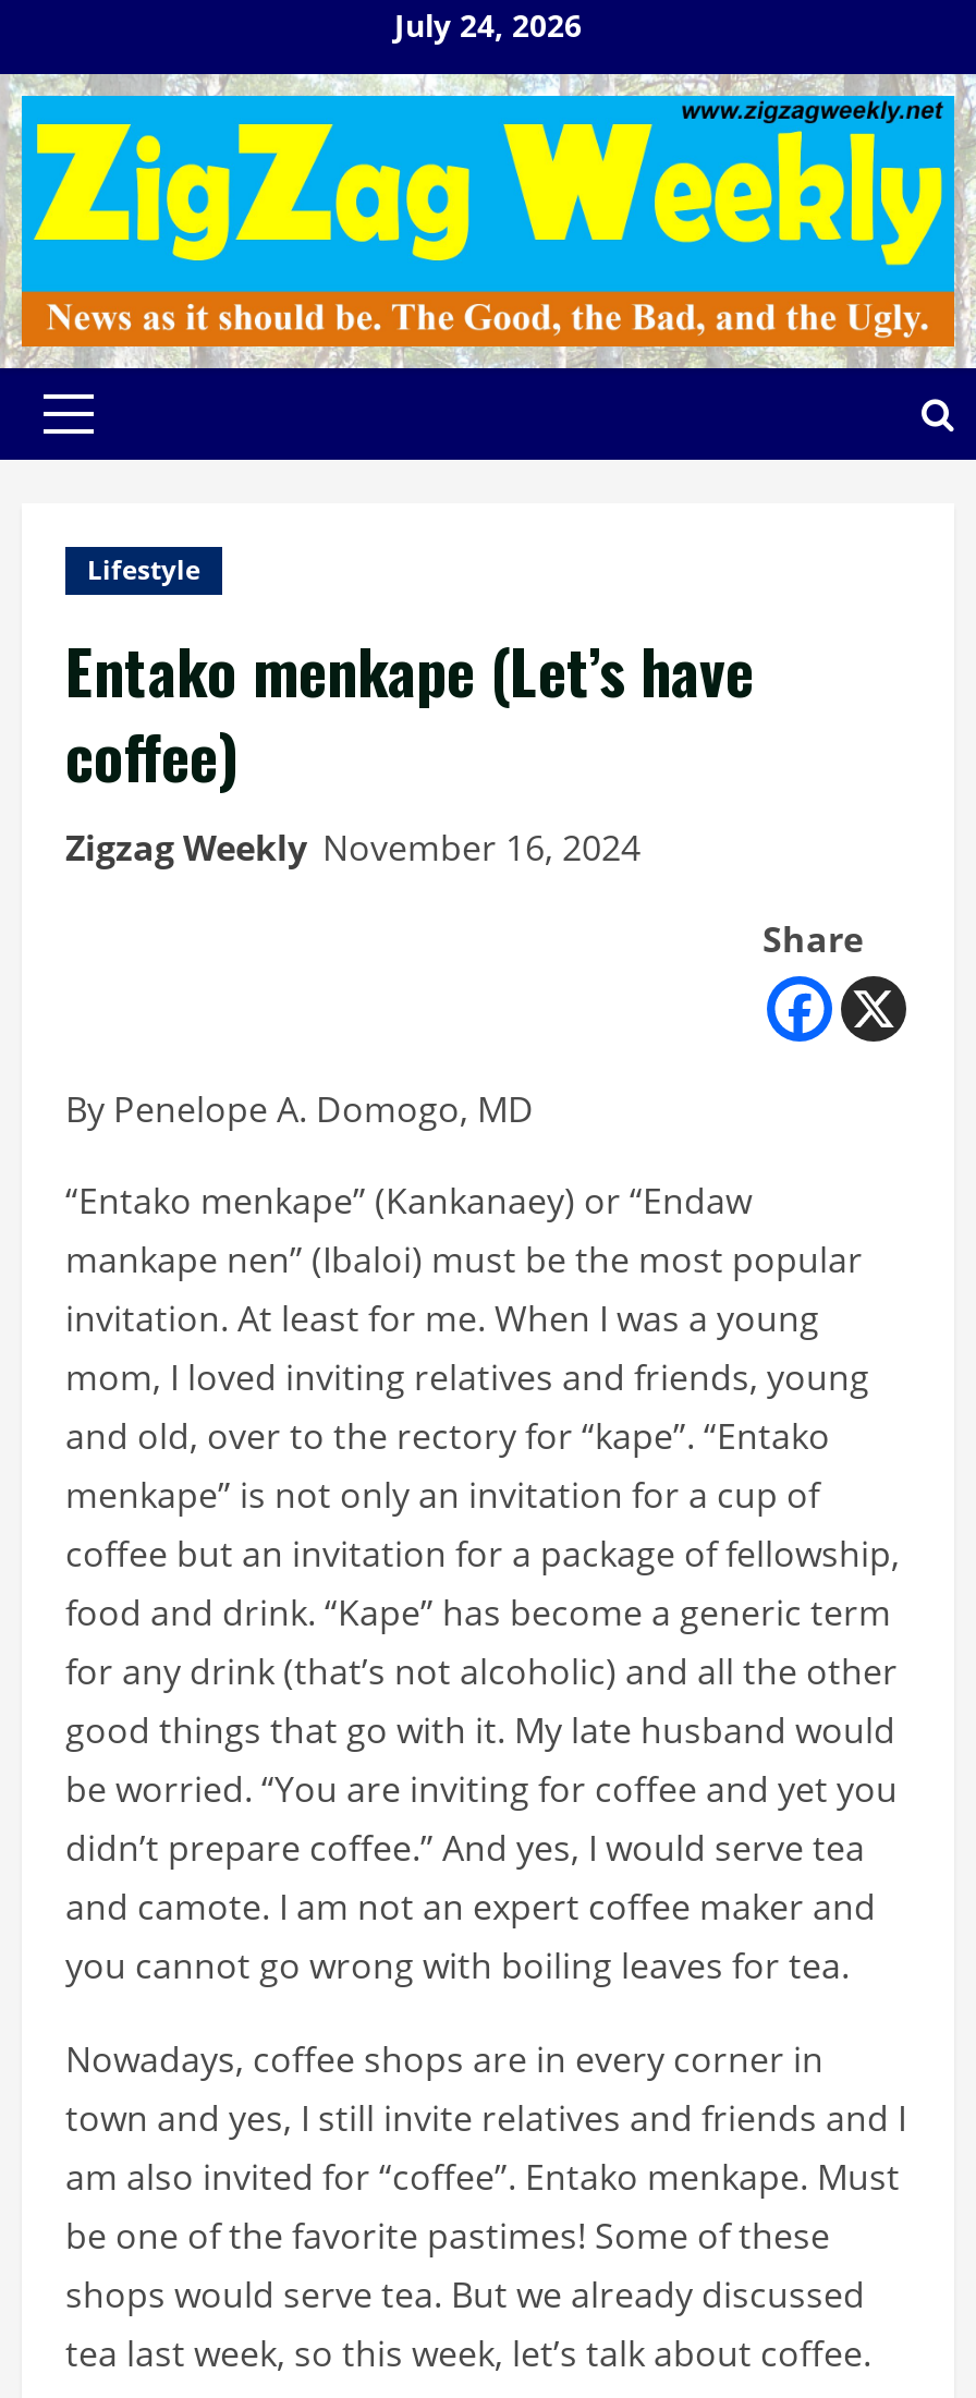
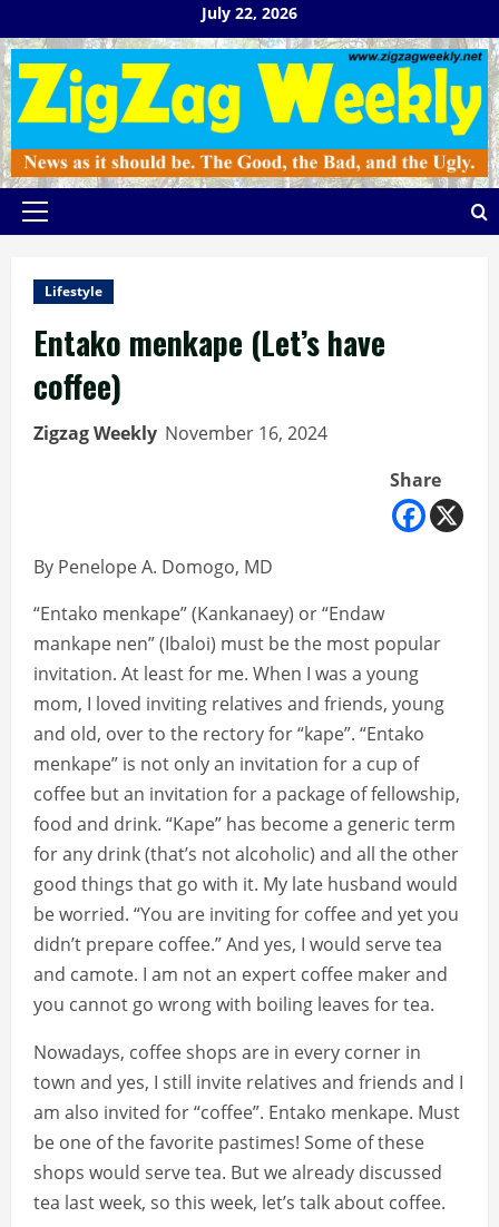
[394,4,582,45] July 24, 2026 -> [202,2,297,23] July 22, 2026

